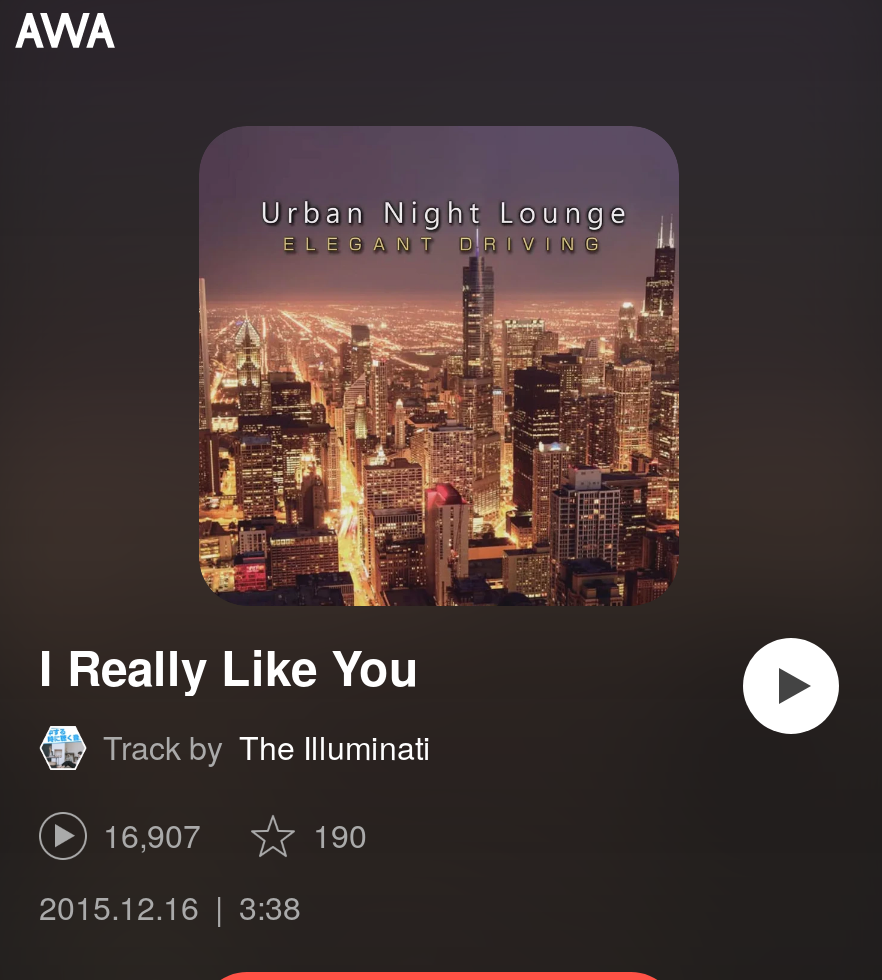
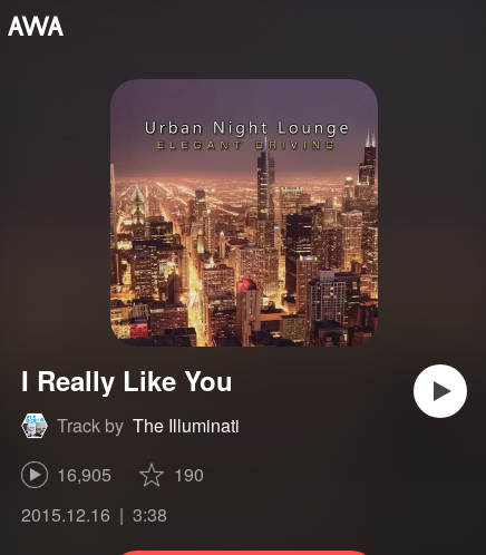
[103,812,201,858] 16,907 -> [57,461,111,487] 16,905

